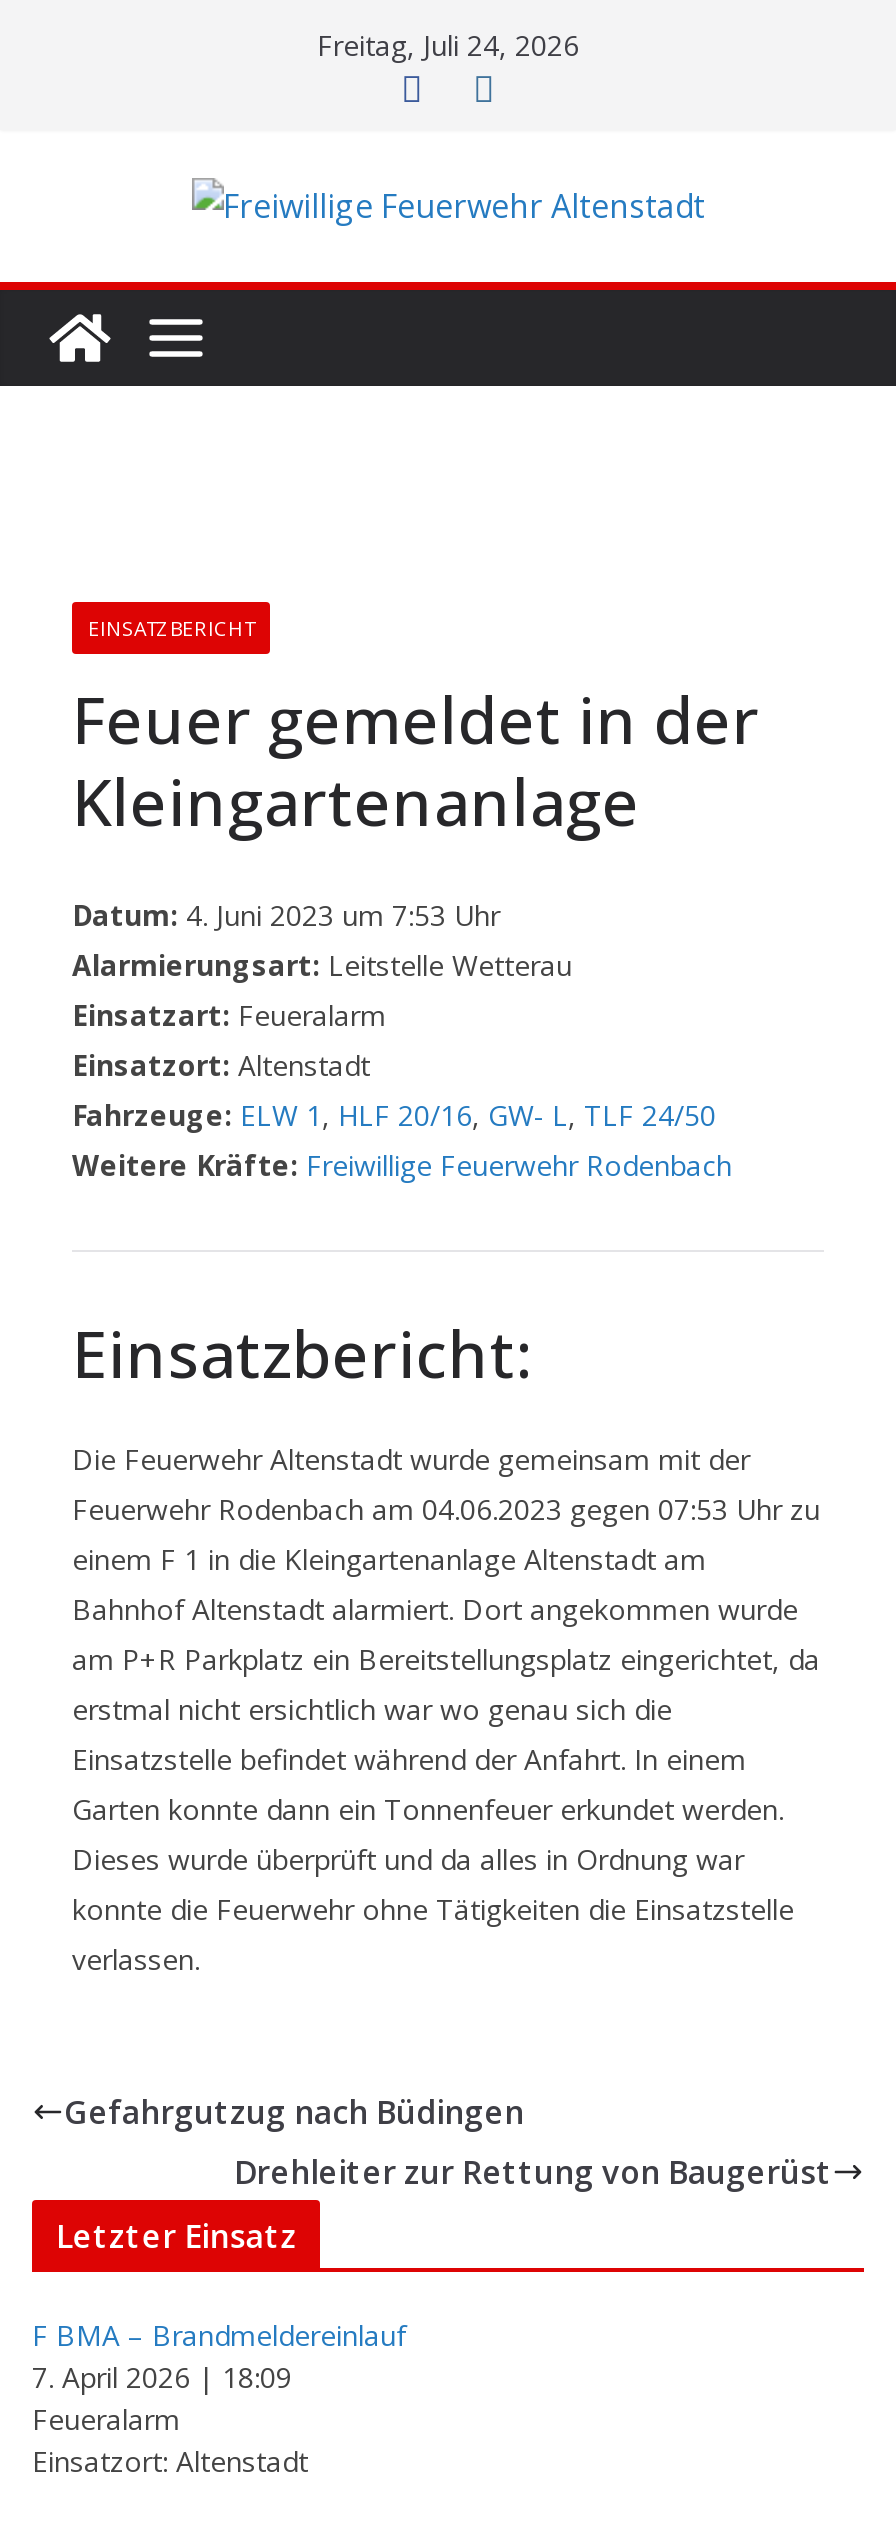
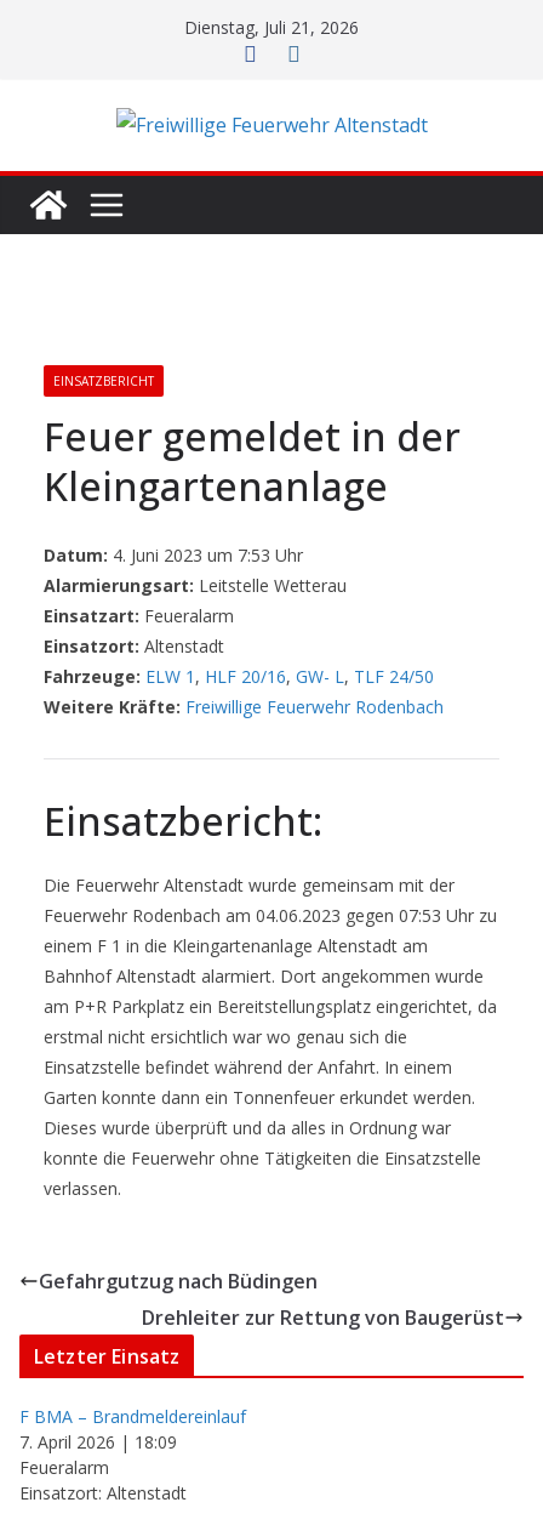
[317,26,579,64] Freitag, Juli 24, 2026 -> [184,16,359,39] Dienstag, Juli 21, 2026

